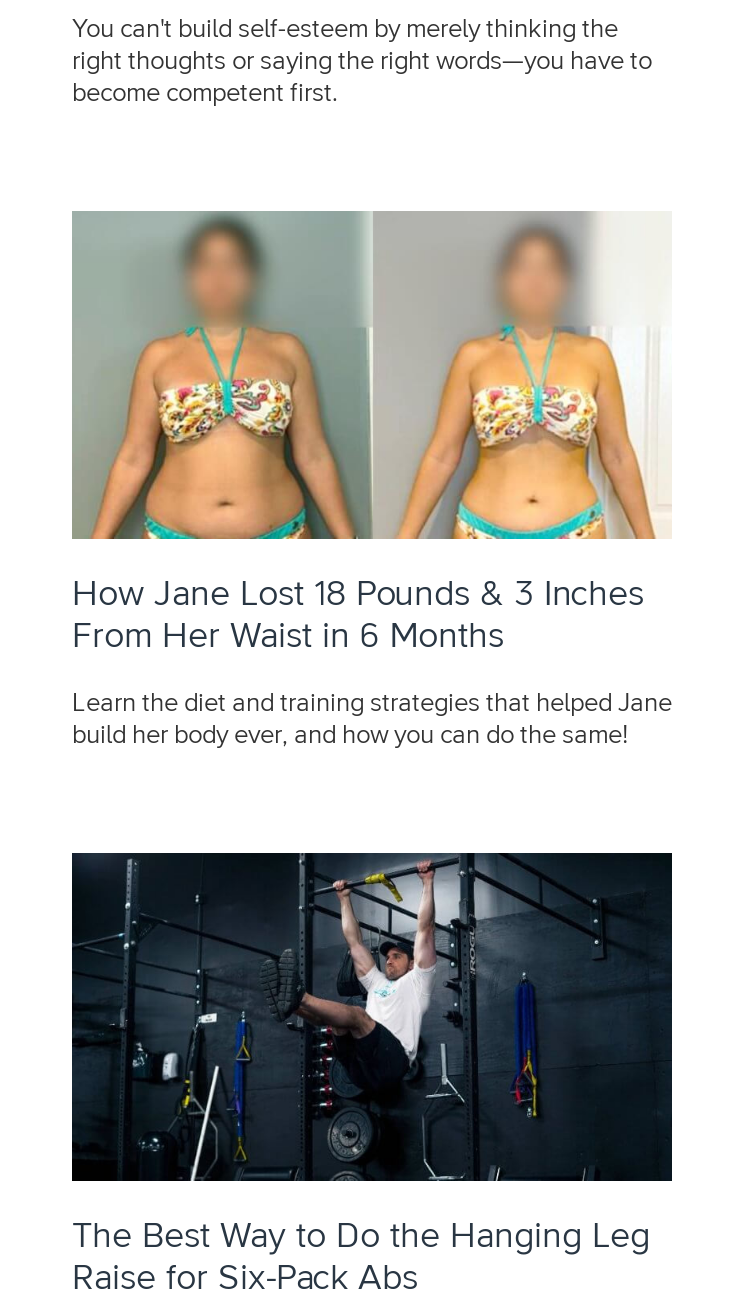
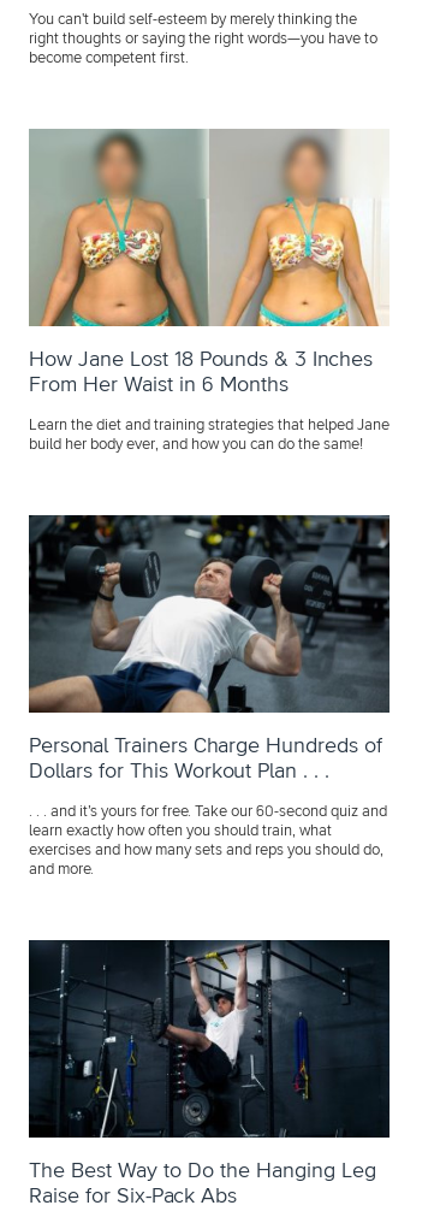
none -> [29,514,389,877] [image] | Personal Trainers Charge Hundreds of | Dollars for This Workout Plan . . . | . . . and it’s yours for free. Take our 60-second quiz and | learn exactly how often you should train, what | exercises and how many sets and reps you should do, | and more.

